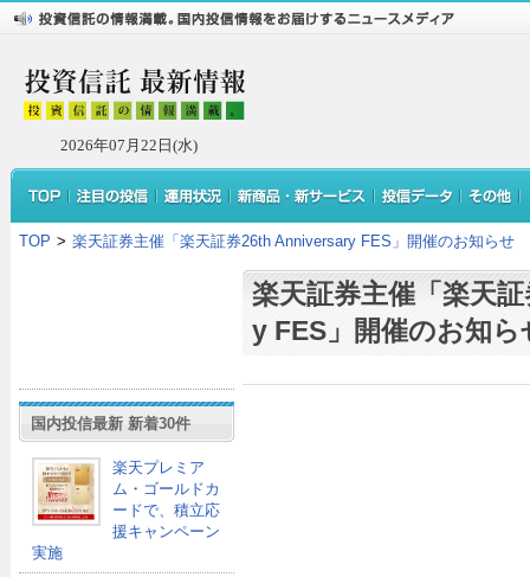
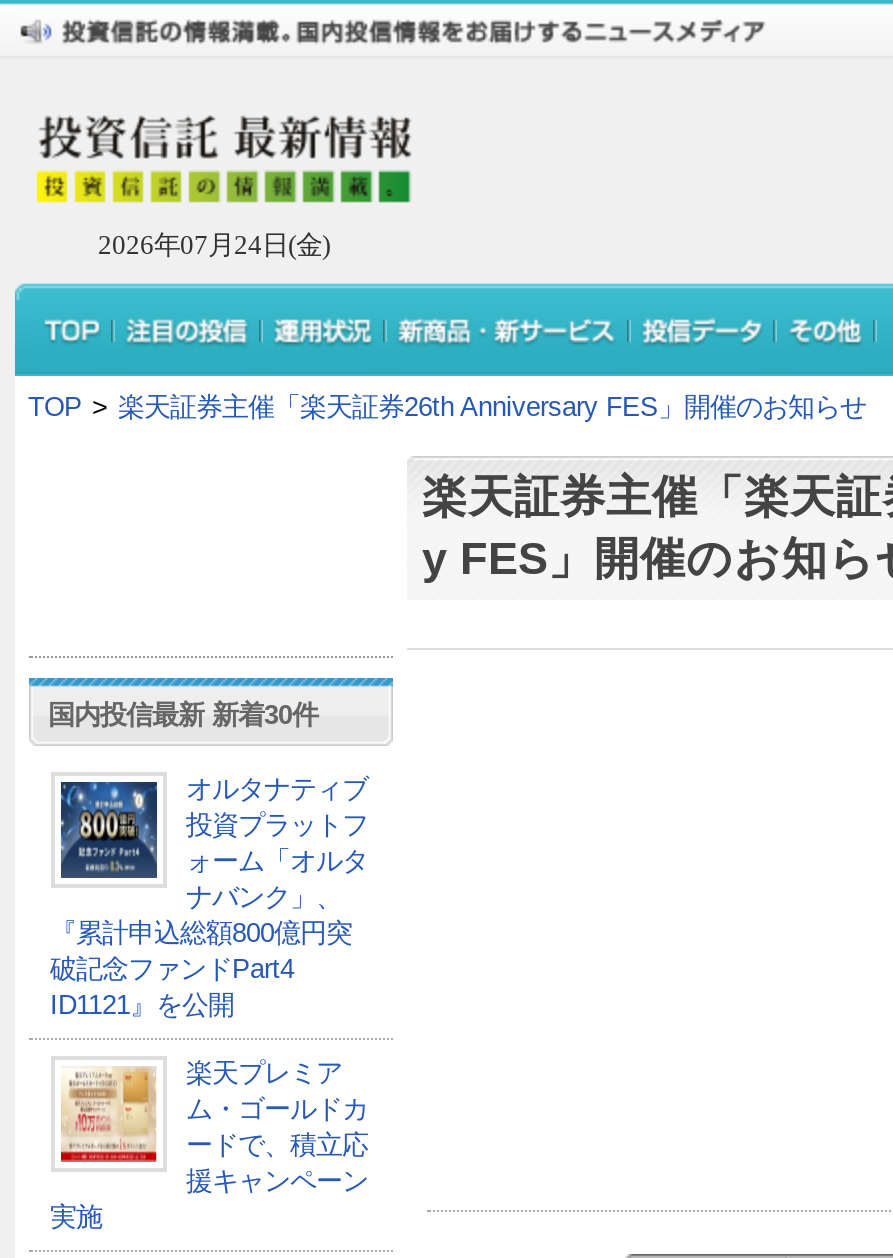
[60,136,197,154] 2026年07月22日(水) -> [98,230,330,260] 2026年07月24日(金)
none -> [50,774,368,1020] [image] | オルタナティブ | 投資プラットフ | ォーム「オルタ | ナバンク」、 | 『累計申込総額800億円突 | 破記念ファンドPart4 | ID1121』を公開

